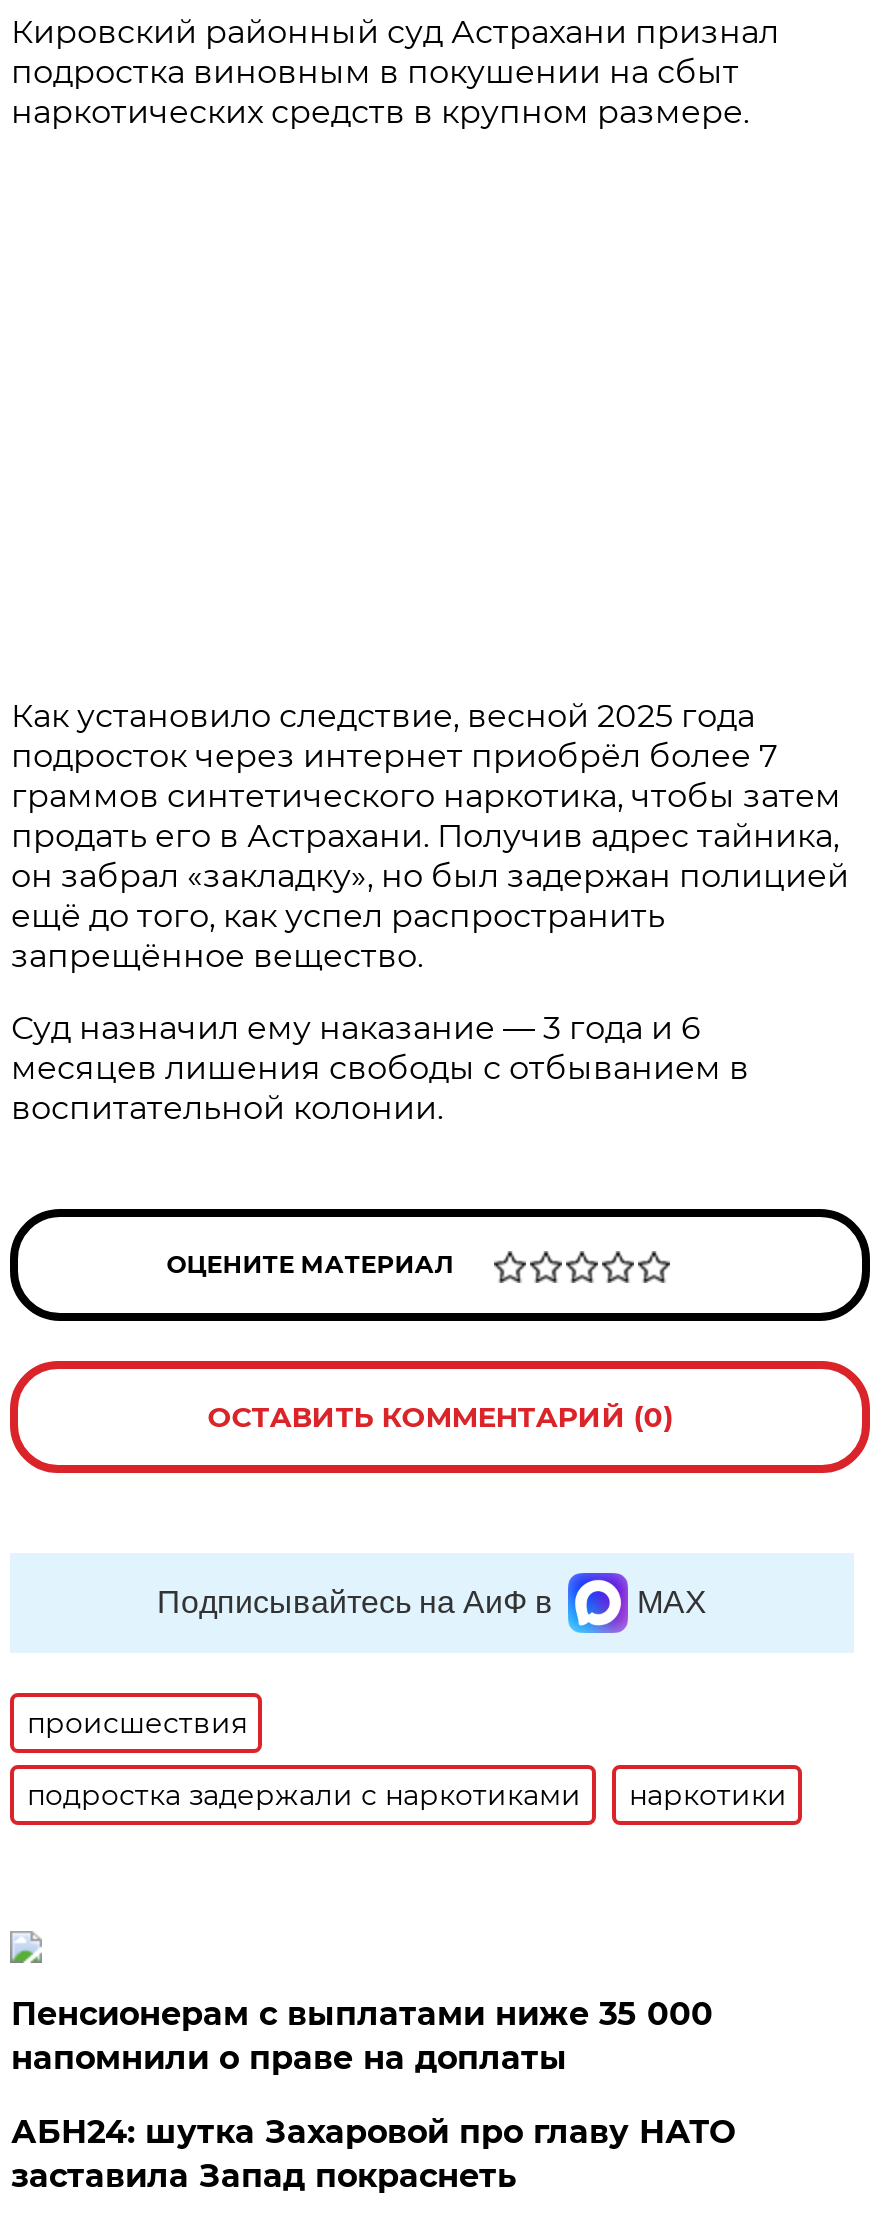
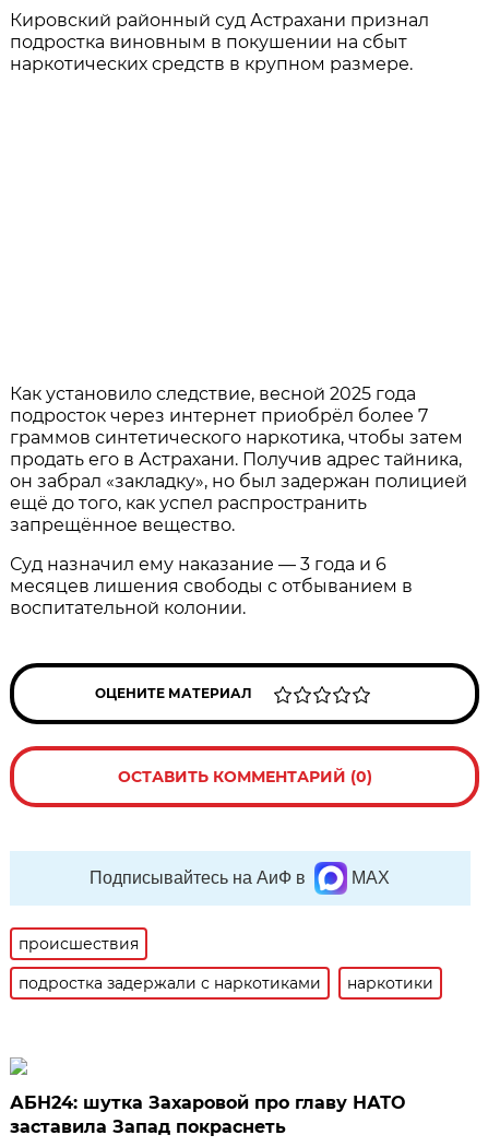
[11,1995,713,2077] Пенсионерам с выплатами ниже 35 000 | напомнили о праве на доплаты -> none

